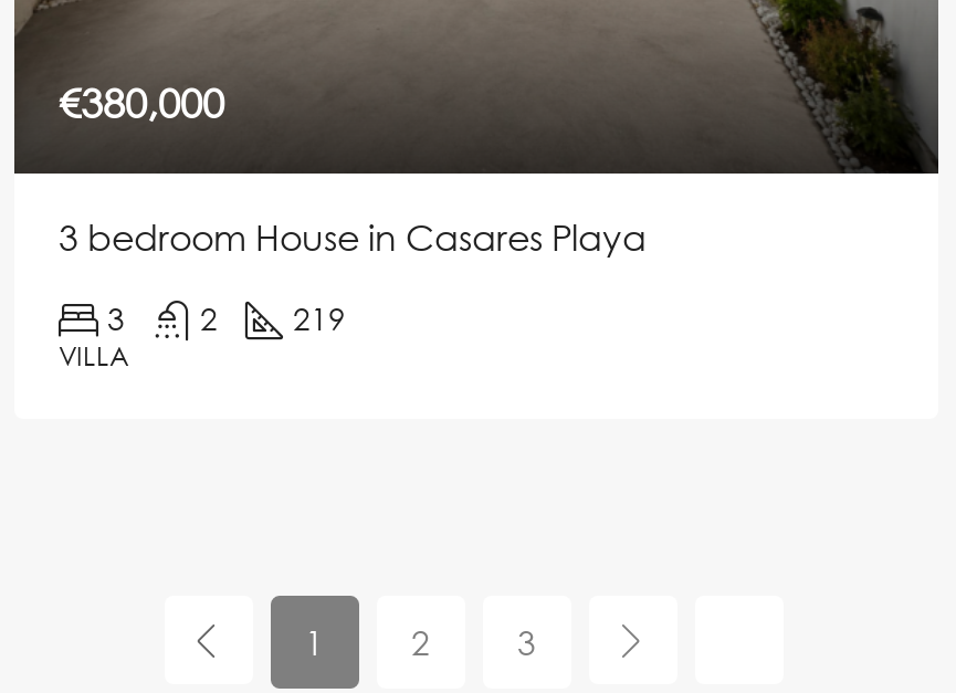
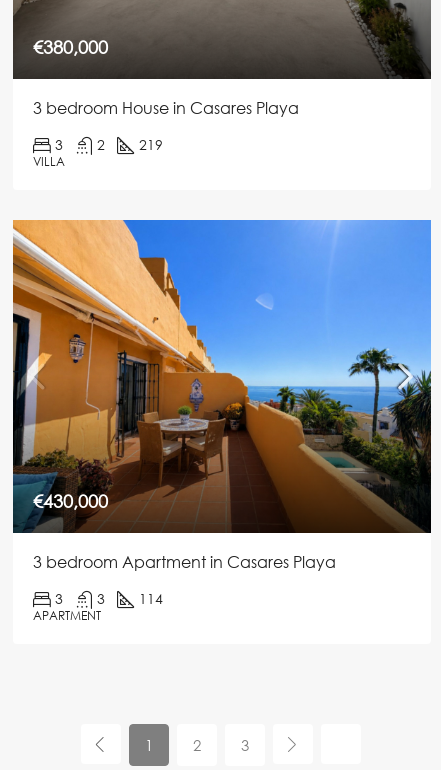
none -> [12,219,432,623] [image] | €430,000 | 3 bedroom Apartment in Casares Playa | 3 | 3 | 114 | APARTMENT

